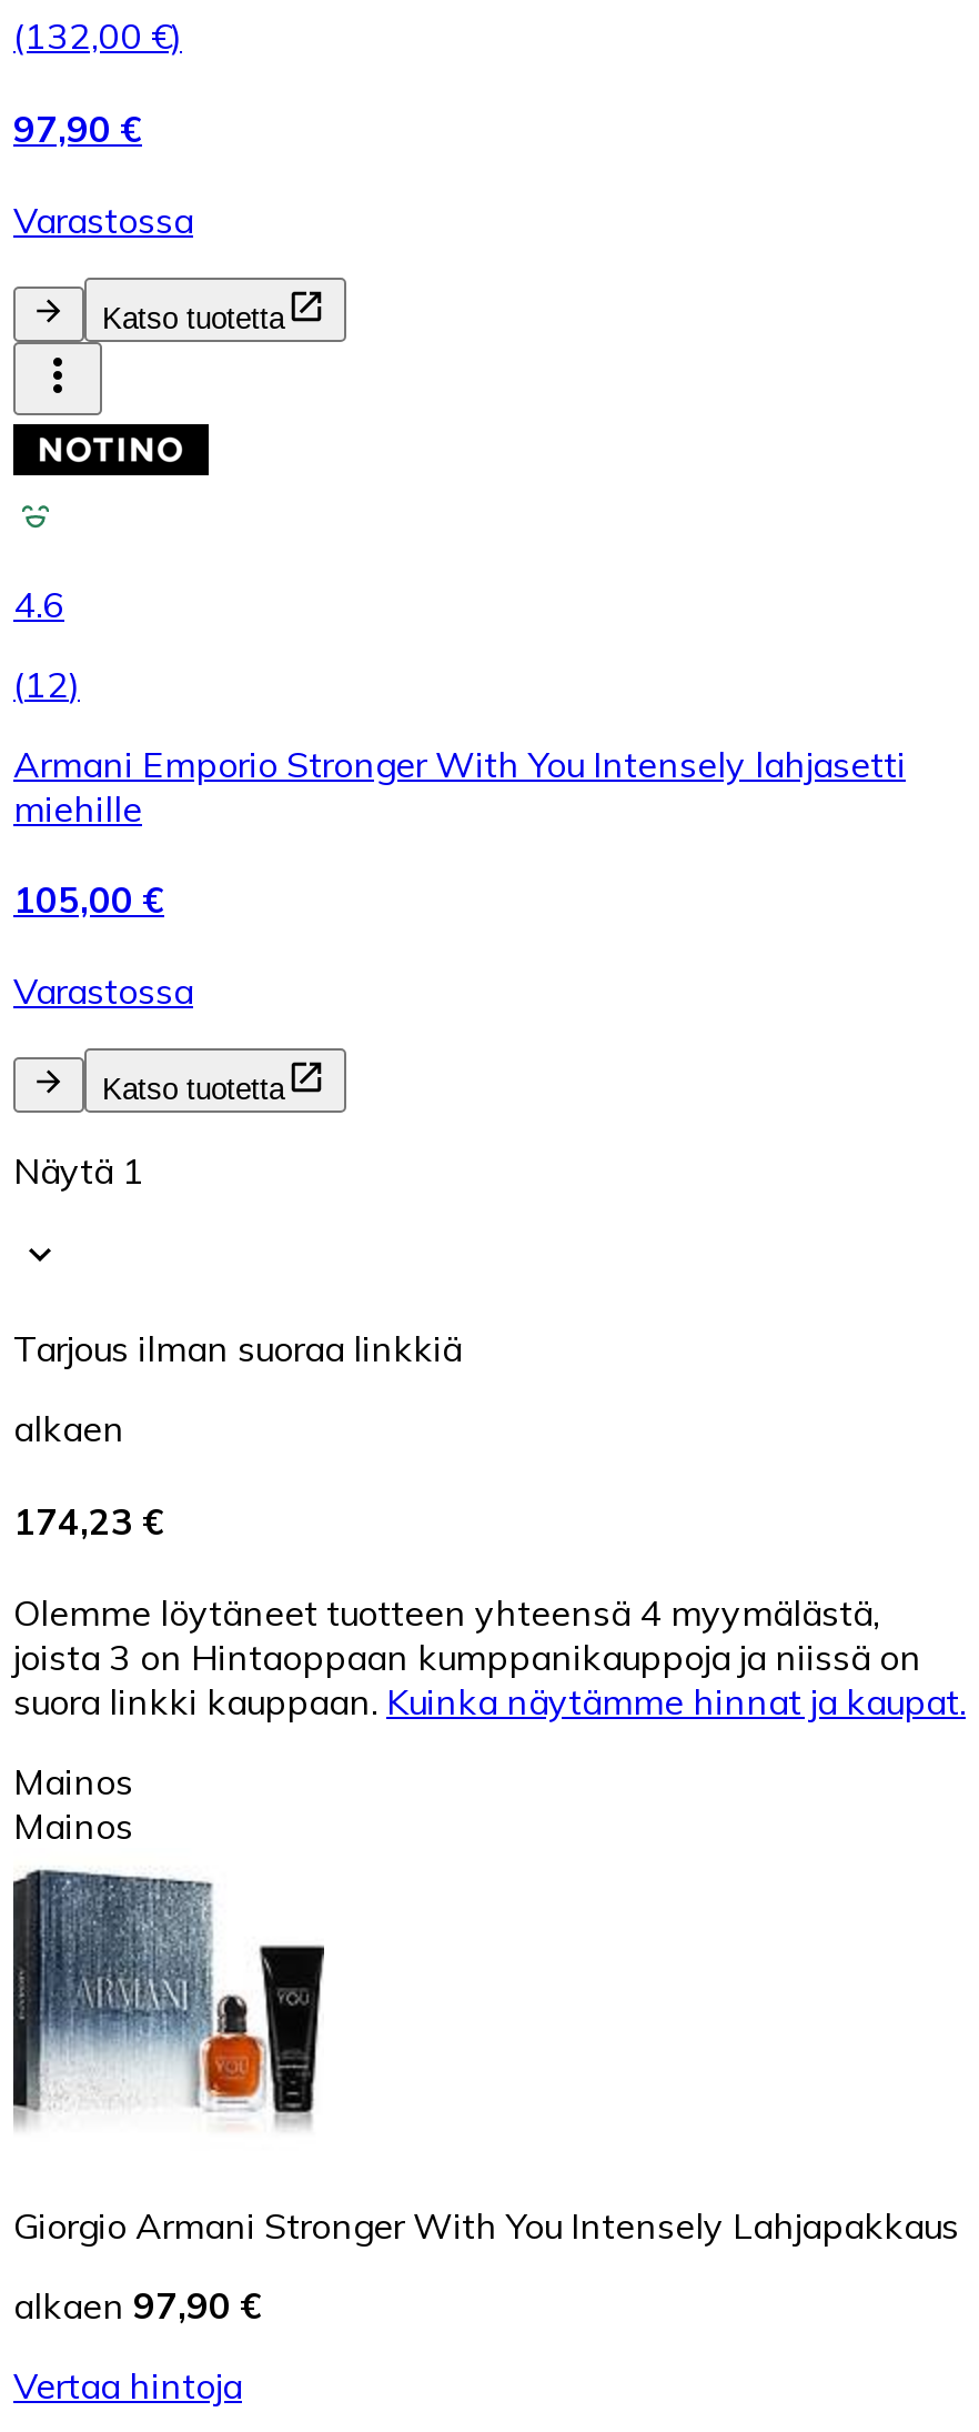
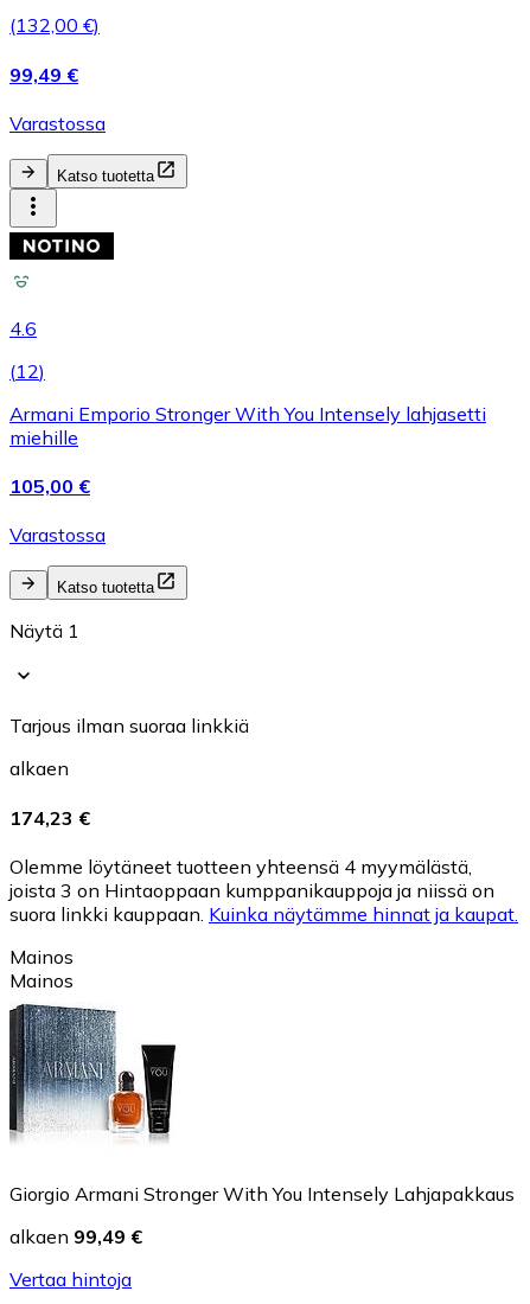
[13,106,142,150] 97,90 € -> [9,62,78,86] 99,49 €
[13,2283,262,2327] alkaen 97,90 € -> [9,1224,142,1248] alkaen 99,49 €

